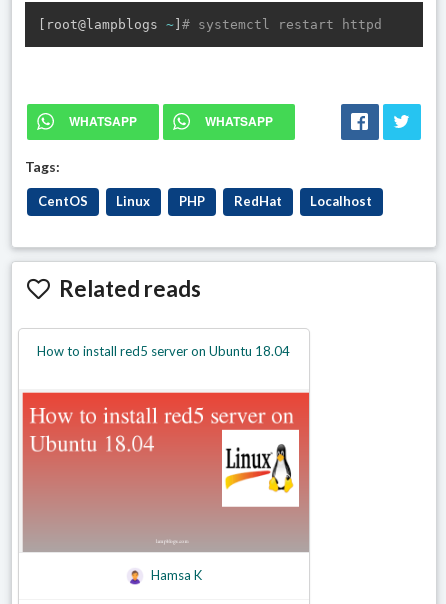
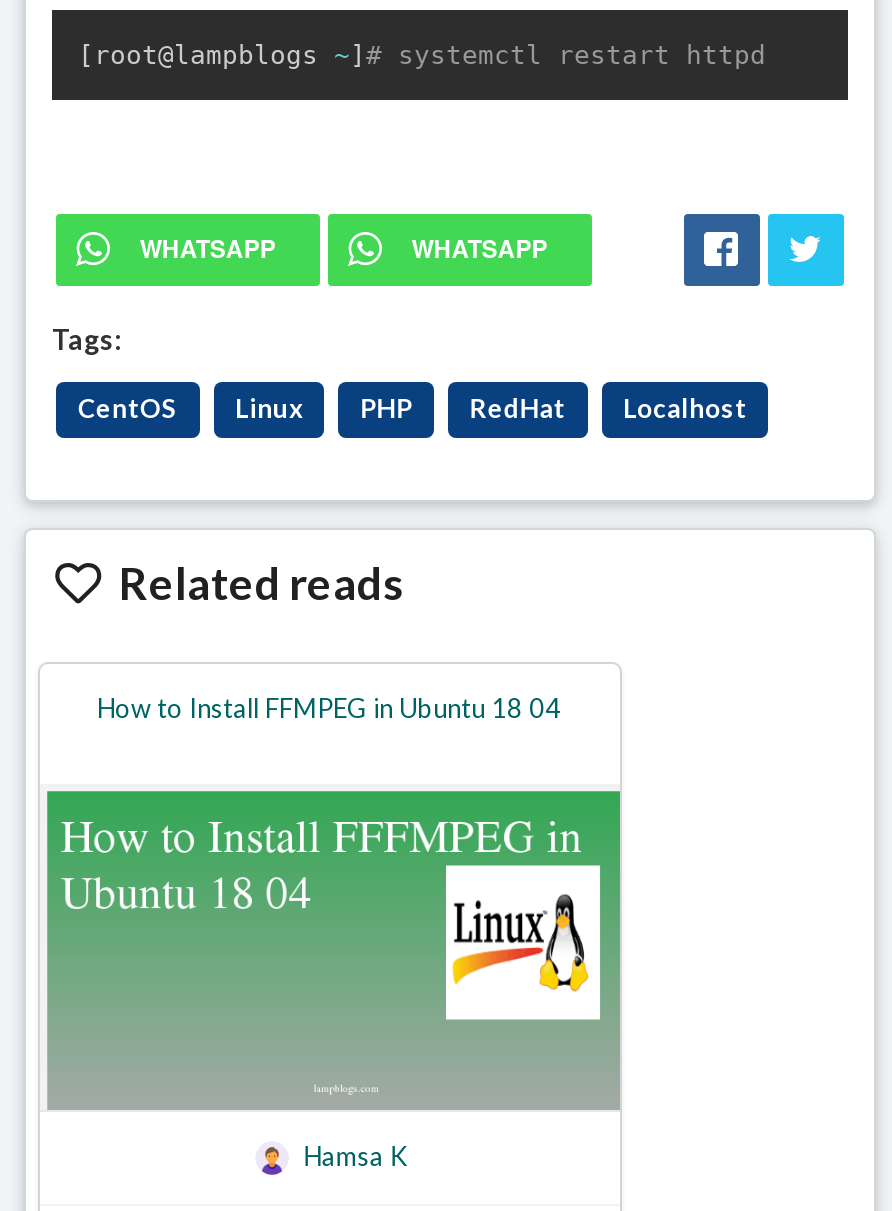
[37,343,290,359] How to install red5 server on Ubuntu 18.04 -> [97,691,561,723] How to Install FFMPEG in Ubuntu 18 04
[22,392,310,533] [image] -> [46,790,622,1072] [image]

